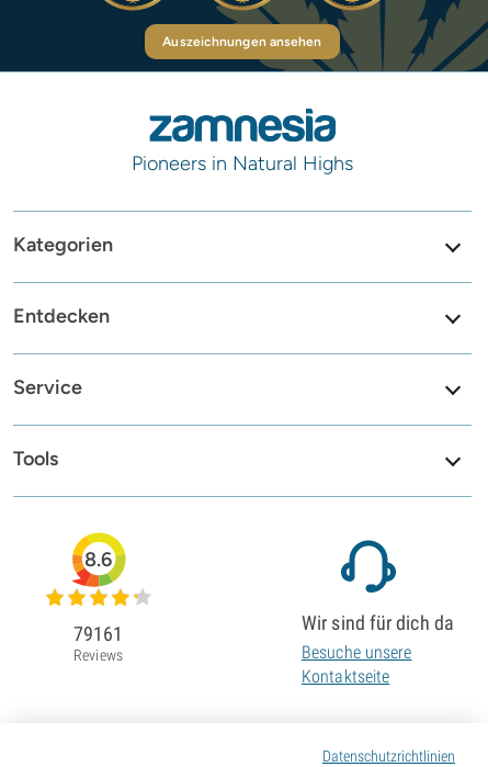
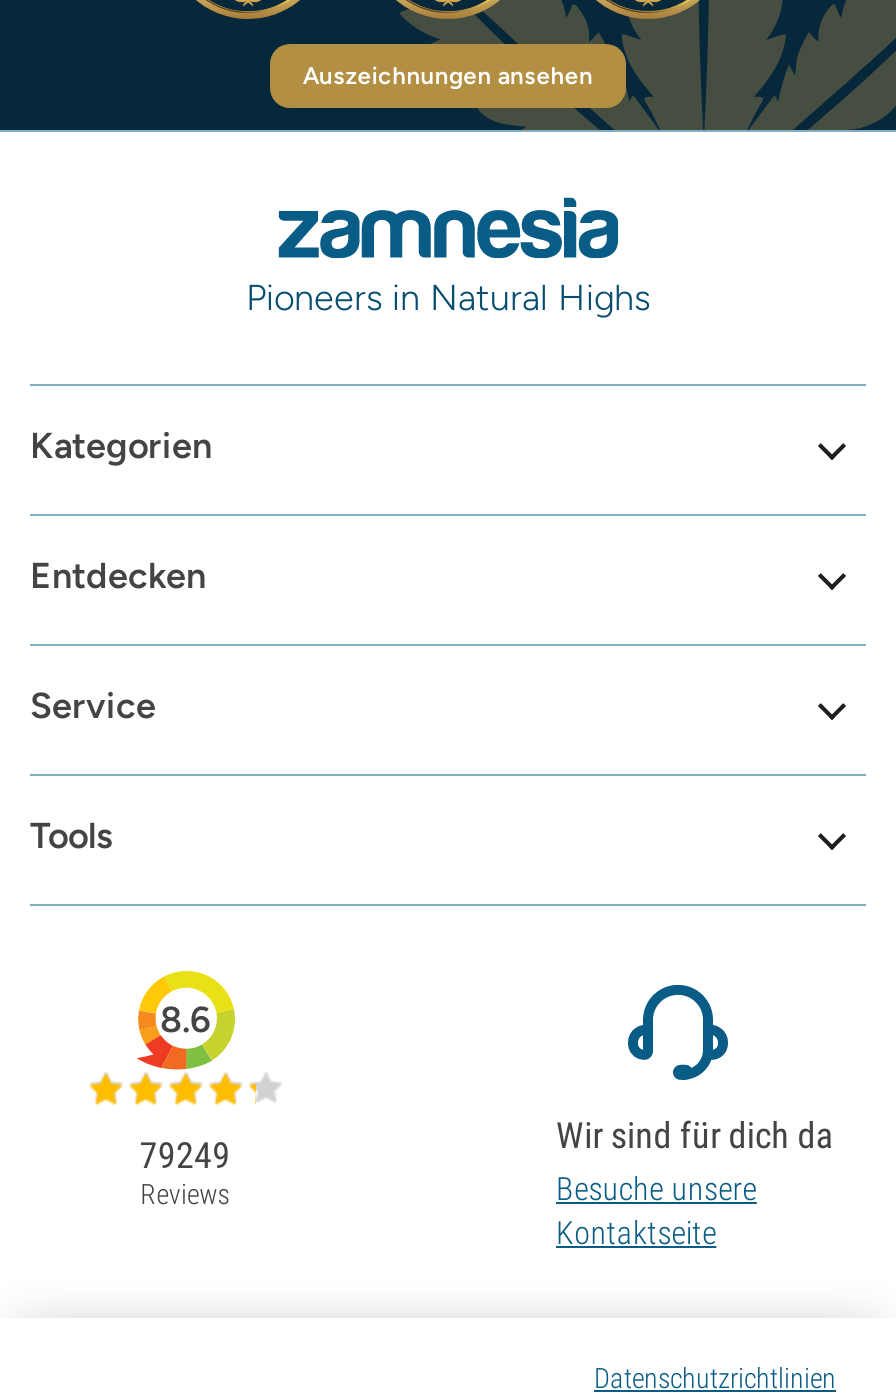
[73,622,123,645] 79161 -> [140,1134,230,1176] 79249

